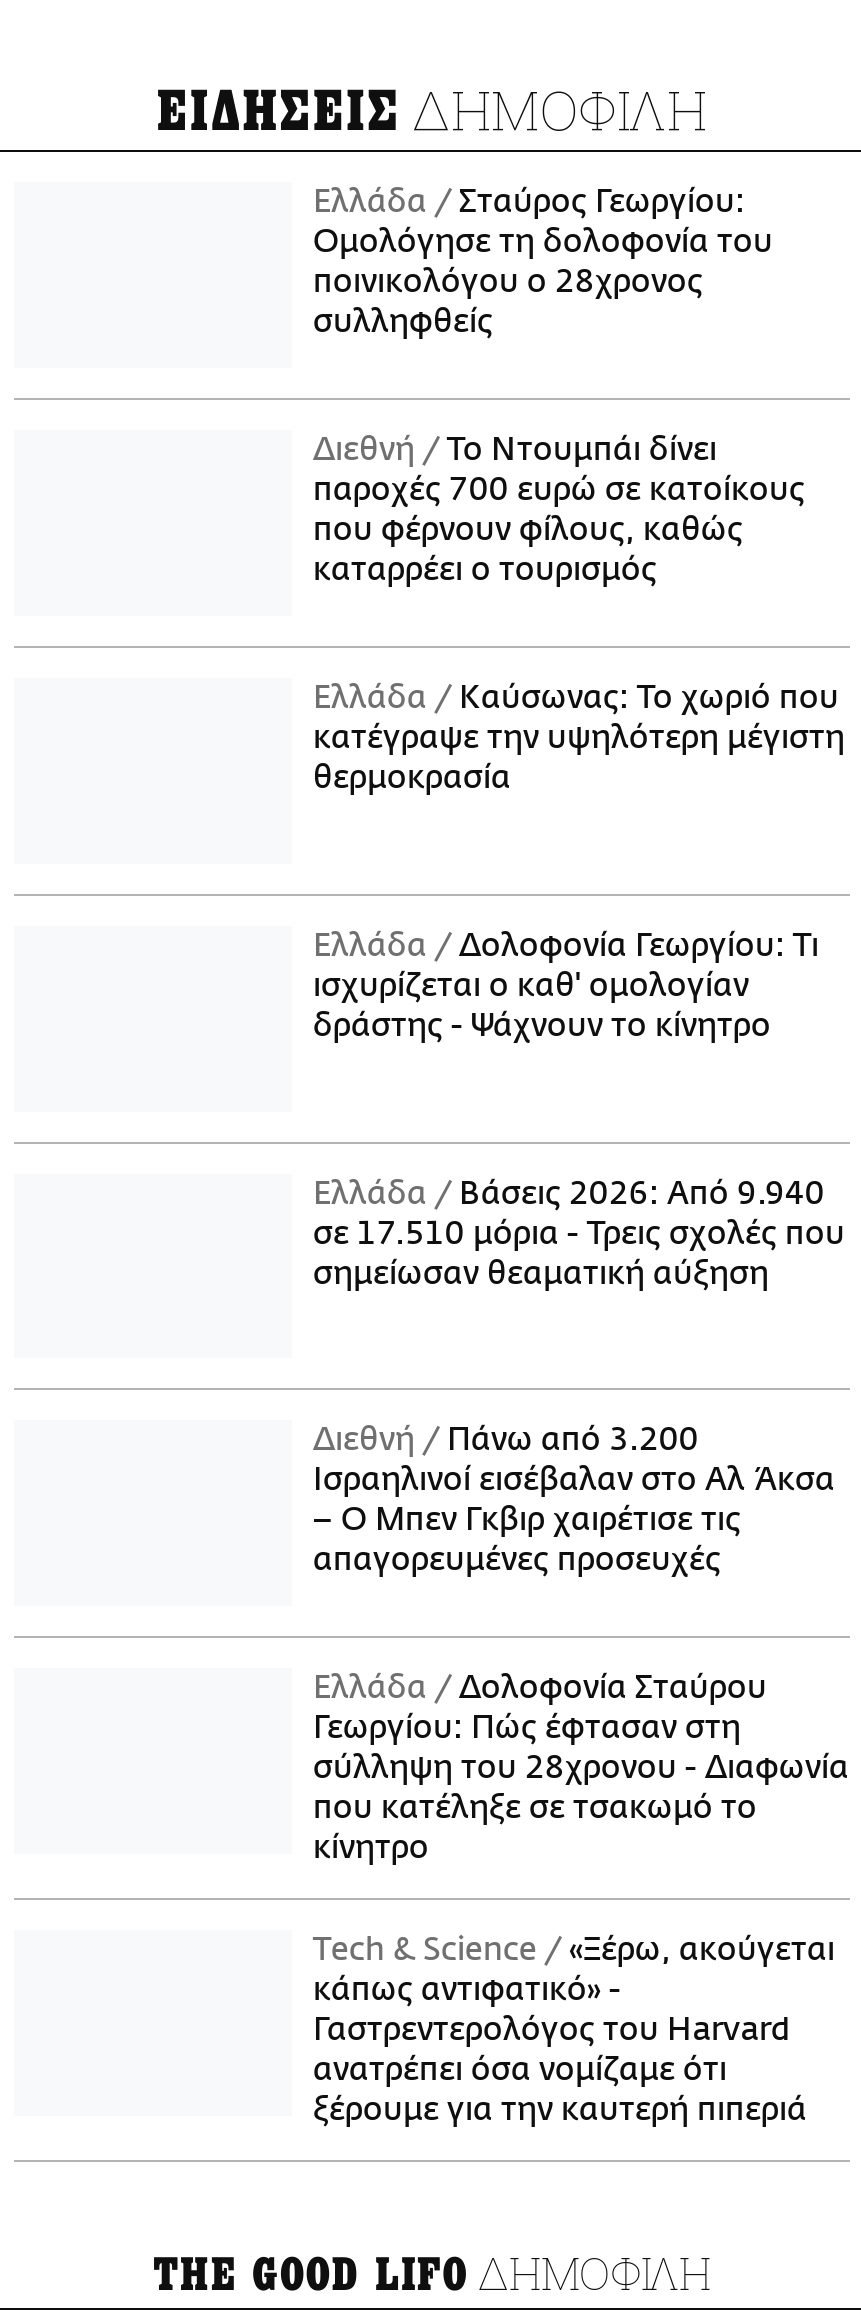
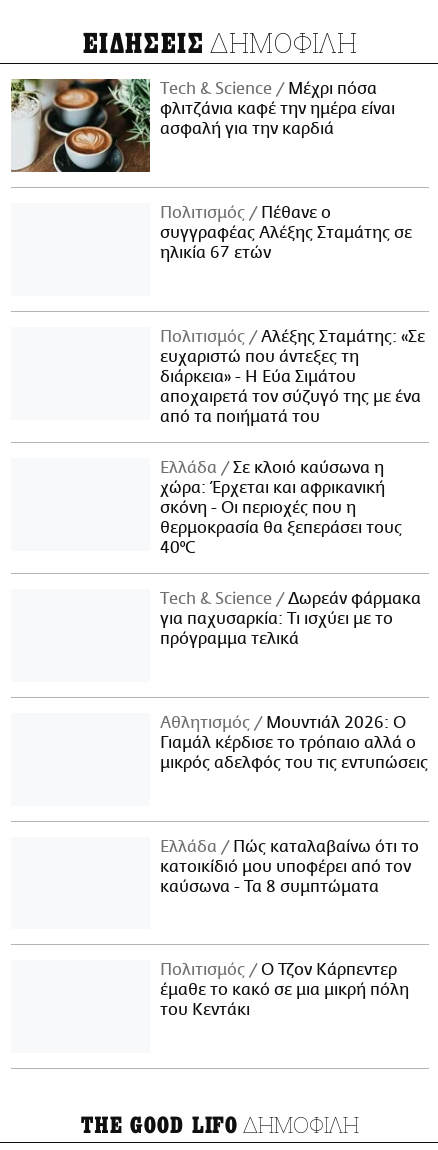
none -> [10,78,151,173] [image]
[313,184,773,340] Ελλάδα Σταύρος Γεωργίου: | Ομολόγησε τη δολοφονία του | ποινικολόγου ο 28χρονος | συλληφθείς -> [160,80,395,138] Τech & Science Μέχρι πόσα | φλιτζάνια καφέ την ημέρα είναι | ασφαλή για την καρδιά
[313,432,805,588] Διεθνή Το Ντουμπάι δίνει | παροχές 700 ευρώ σε κατοίκους | που φέρνουν φίλους, καθώς | καταρρέει ο τουρισμός -> [160,204,412,262] Πολιτισμός Πέθανε ο | συγγραφέας Αλέξης Σταμάτης σε | ηλικία 67 ετών
[313,680,845,796] Ελλάδα Καύσωνας: Το χωριό που | κατέγραψε την υψηλότερη μέγιστη | θερμοκρασία -> [160,328,425,426] Πολιτισμός Αλέξης Σταμάτης: «Σε | ευχαριστώ που άντεξες τη | διάρκεια» - Η Εύα Σιμάτου | αποχαιρετά τον σύζυγό της με ένα | από τα ποιήματά του
[313,927,819,1043] Ελλάδα Δολοφονία Γεωργίου: Τι | ισχυρίζεται ο καθ' ομολογίαν | δράστης - Ψάχνουν το κίνητρο -> [160,459,402,557] Ελλάδα Σε κλοιό καύσωνα η | χώρα: Έρχεται και αφρικανική | σκόνη - Οι περιοχές που η | θερμοκρασία θα ξεπεράσει τους | 40°C
[313,1175,845,1291] Ελλάδα Βάσεις 2026: Από 9.940 | σε 17.510 μόρια - Τρεις σχολές που | σημείωσαν θεαματική αύξηση -> [160,590,421,648] Τech & Science Δωρεάν φάρμακα | για παχυσαρκία: Τι ισχύει με το | πρόγραμμα τελικά
[313,1423,835,1579] Διεθνή Πάνω από 3.200 | Ισραηλινοί εισέβαλαν στο Αλ Άκσα | – Ο Μπεν Γκβιρ χαιρέτισε τις | απαγορευμένες προσευχές -> [160,714,428,772] Αθλητισμός Μουντιάλ 2026: Ο | Γιαμάλ κέρδισε το τρόπαιο αλλά ο | μικρός αδελφός του τις εντυπώσεις
[313,1671,849,1867] Ελλάδα Δολοφονία Σταύρου | Γεωργίου: Πώς έφτασαν στη | σύλληψη του 28χρονου - Διαφωνία | που κατέληξε σε τσακωμό το | κίνητρο -> [160,837,419,895] Ελλάδα Πώς καταλαβαίνω ότι το | κατοικίδιό μου υποφέρει από τον | καύσωνα - Τα 8 συμπτώματα
[313,1933,835,2129] Τech & Science «Ξέρω, ακούγεται | κάπως αντιφατικό» - | Γαστρεντερολόγος του Harvard | ανατρέπει όσα νομίζαμε ότι | ξέρουμε για την καυτερή πιπεριά -> [160,961,409,1019] Πολιτισμός Ο Τζον Κάρπεντερ | έμαθε το κακό σε μια μικρή πόλη | του Κεντάκι

